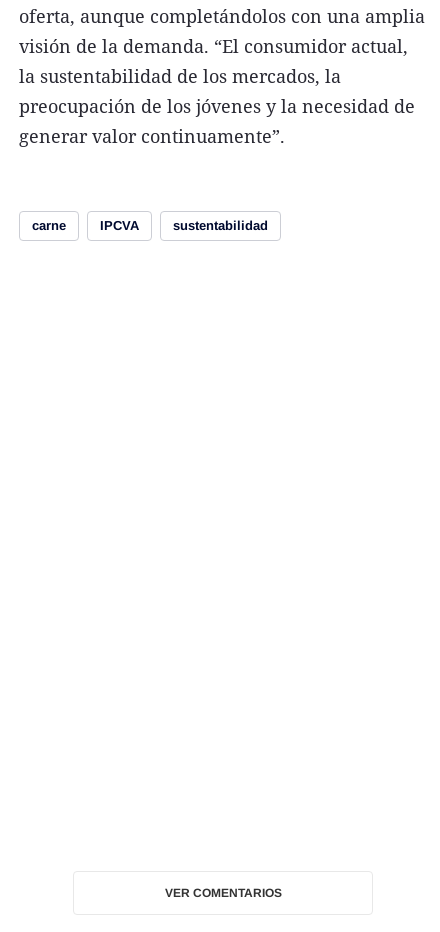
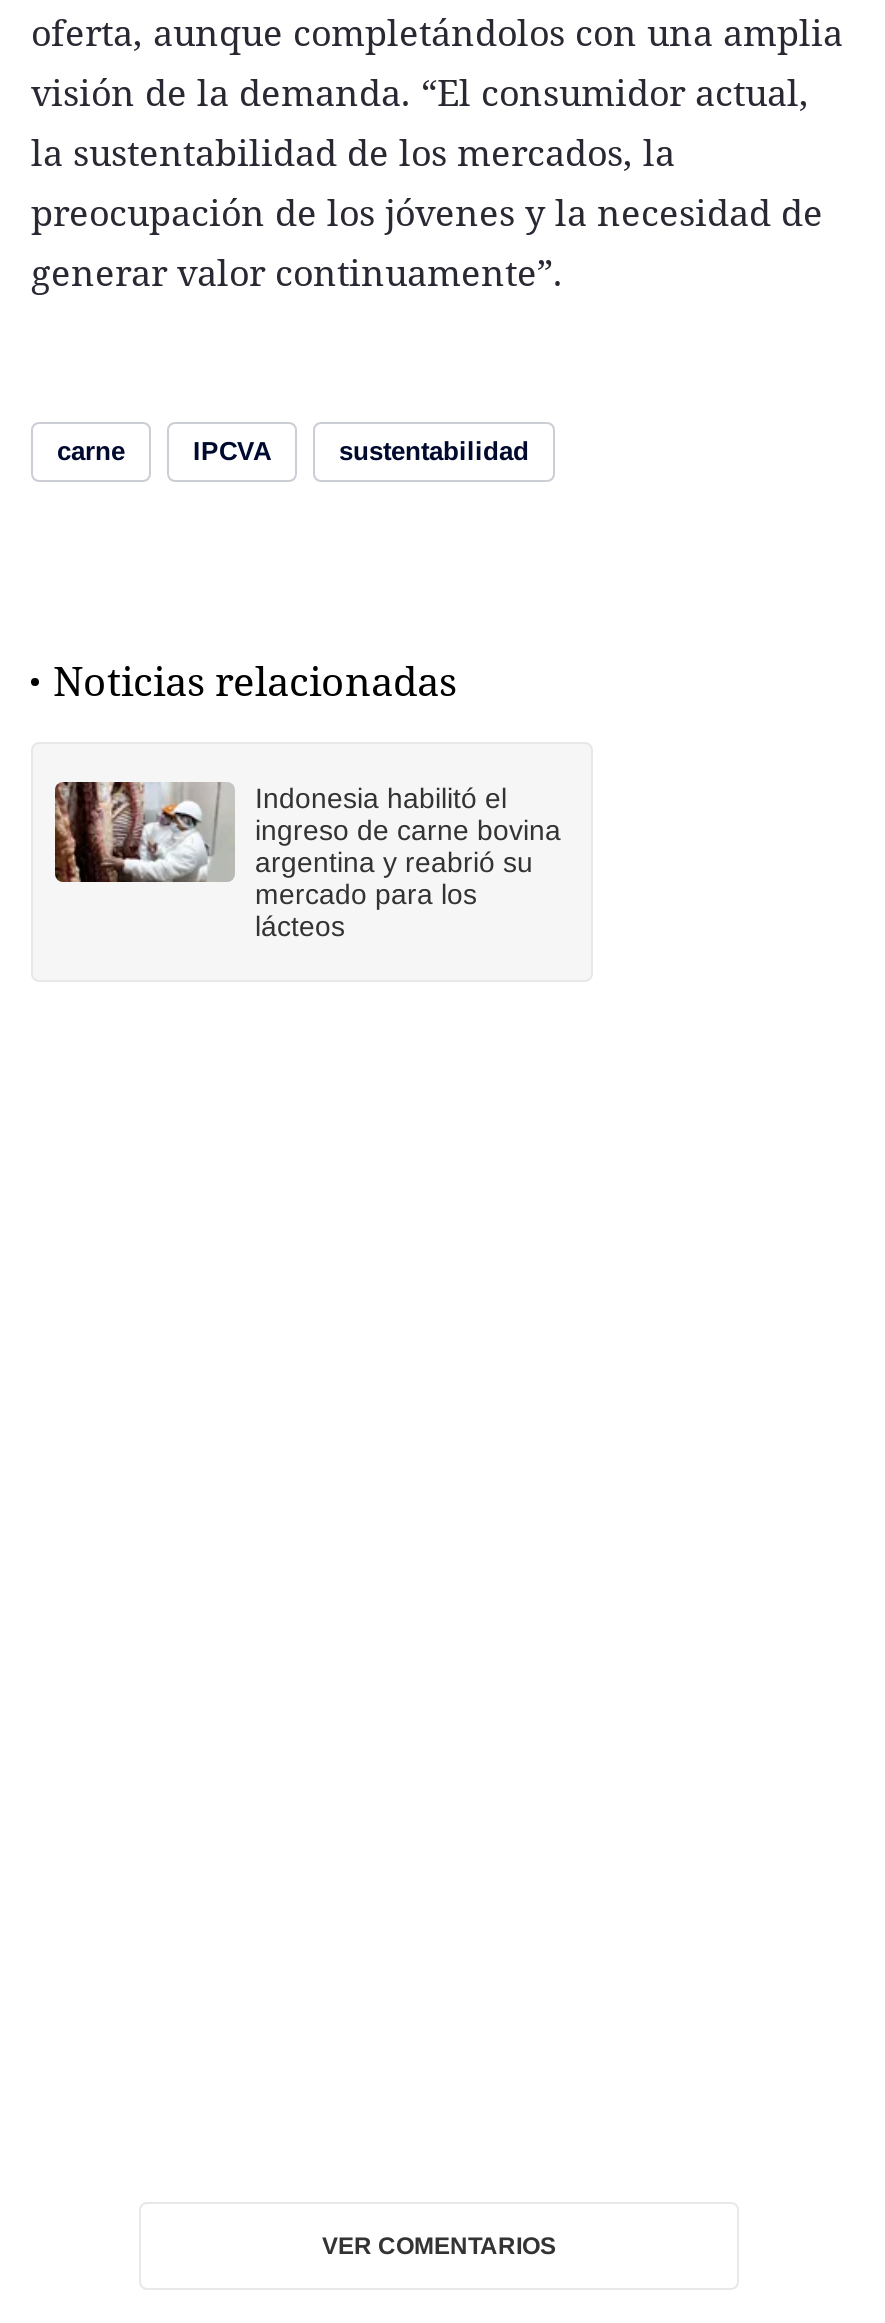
none -> [51,655,561,943] [image] | Noticias relacionadas | Indonesia habilitó el | ingreso de carne bovina | argentina y reabrió su | mercado para los | lácteos

